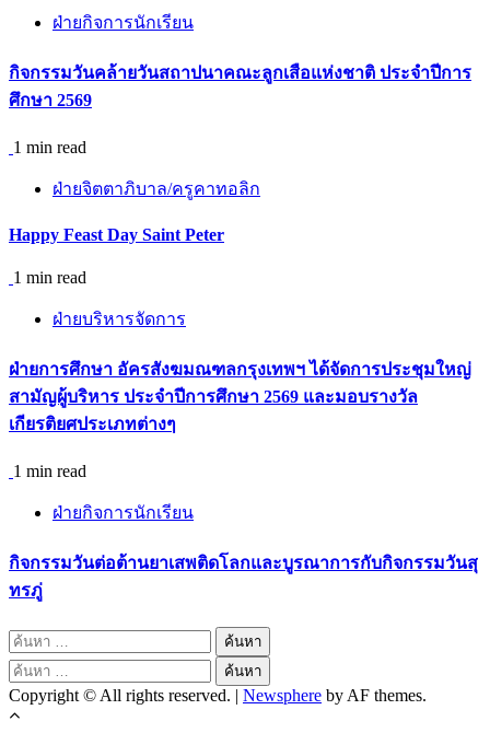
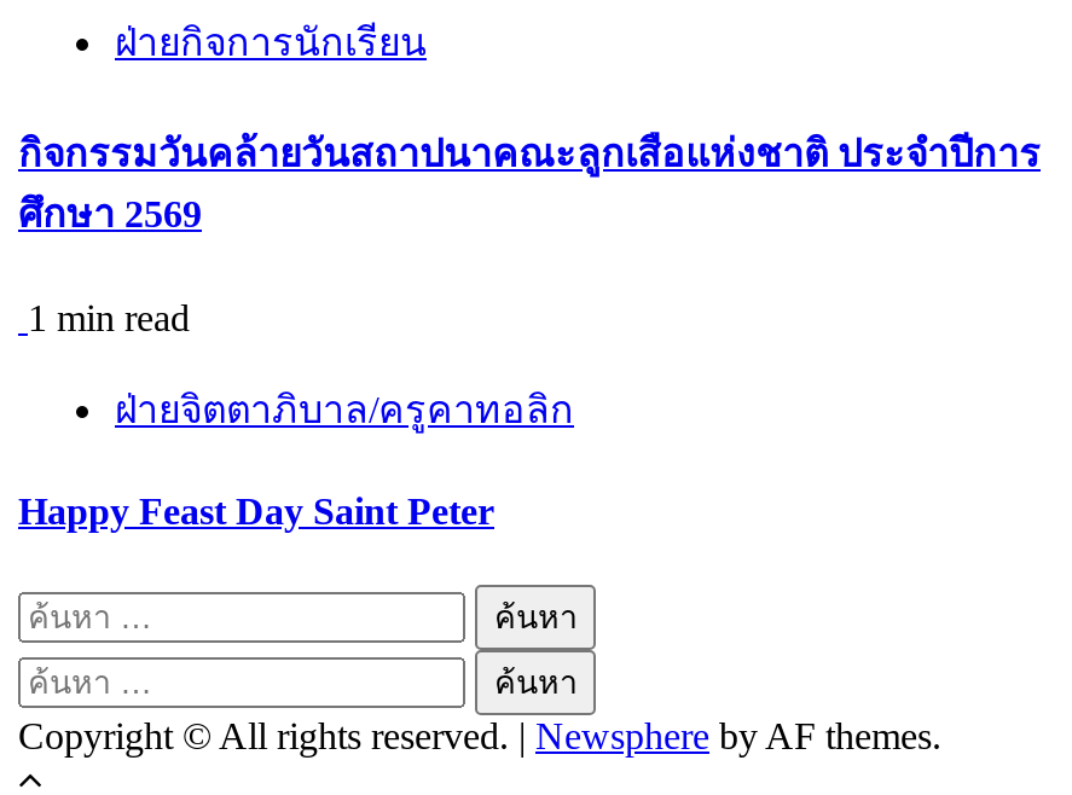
[9,268,478,600] 1 min read | ฝ่ายบริหารจัดการ | ฝ่ายการศึกษา อัครสังฆมณฑลกรุงเทพฯ ได้จัดการประชุมใหญ่ | สามัญผู้บริหาร ประจำปีการศึกษา 2569 และมอบรางวัล | เกียรติยศประเภทต่างๆ | 1 min read | ฝ่ายกิจการนักเรียน | กิจกรรมวันต่อต้านยาเสพติดโลกและบูรณาการกับกิจกรรมวันสุ | ทรภู่ -> none

